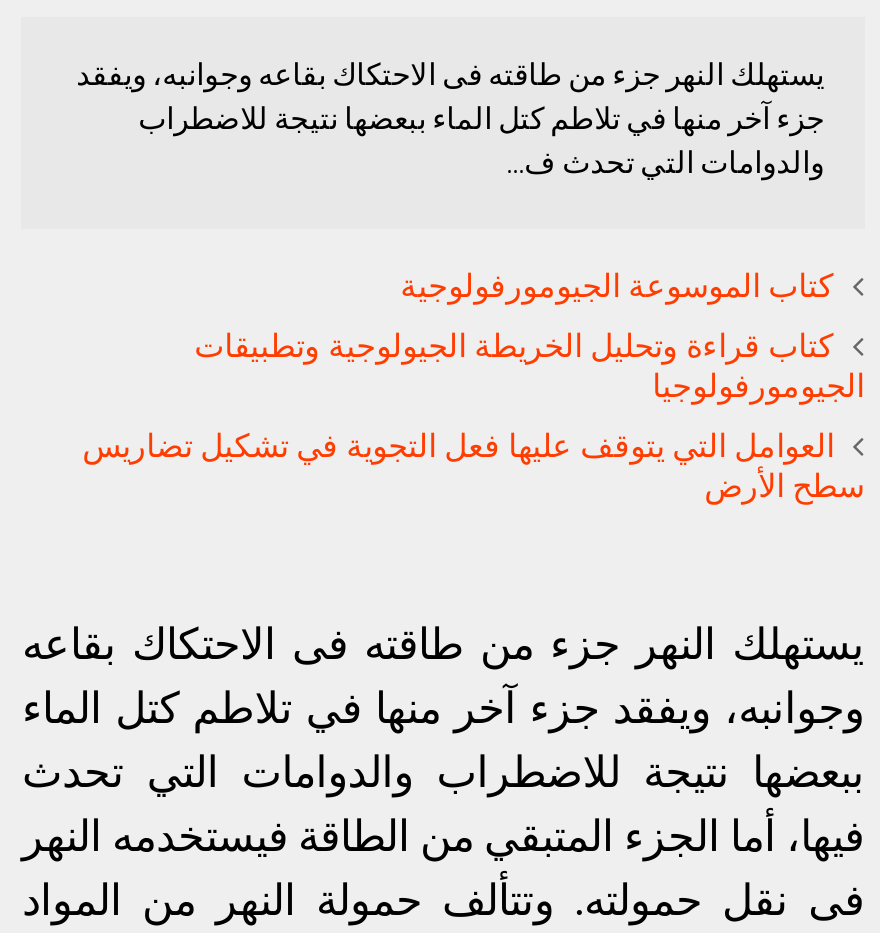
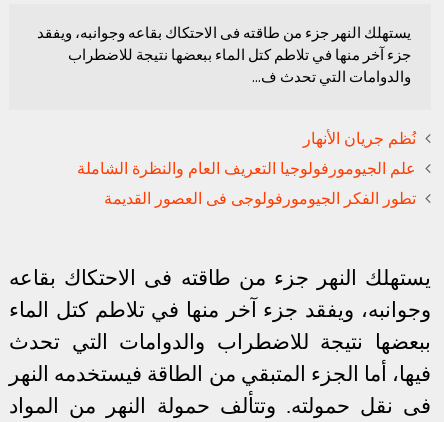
[400,273,834,305] كتاب الموسوعة الجيومورفولوجية -> [303,132,416,148] نُظم جريان الأنهار
[194,333,864,405] كتاب قراءة وتحليل الخريطة الجيولوجية وتطبيقات | الجيومورفولوجيا -> [77,162,416,178] علم الجيومورفولوجيا التعريف العام والنظرة الشاملة
[82,433,864,505] العوامل التي يتوقف عليها فعل التجوية في تشكيل تضاريس | سطح الأرض -> [104,192,416,208] تطور الفكر الجيومورفولوجى فى العصور القديمة

